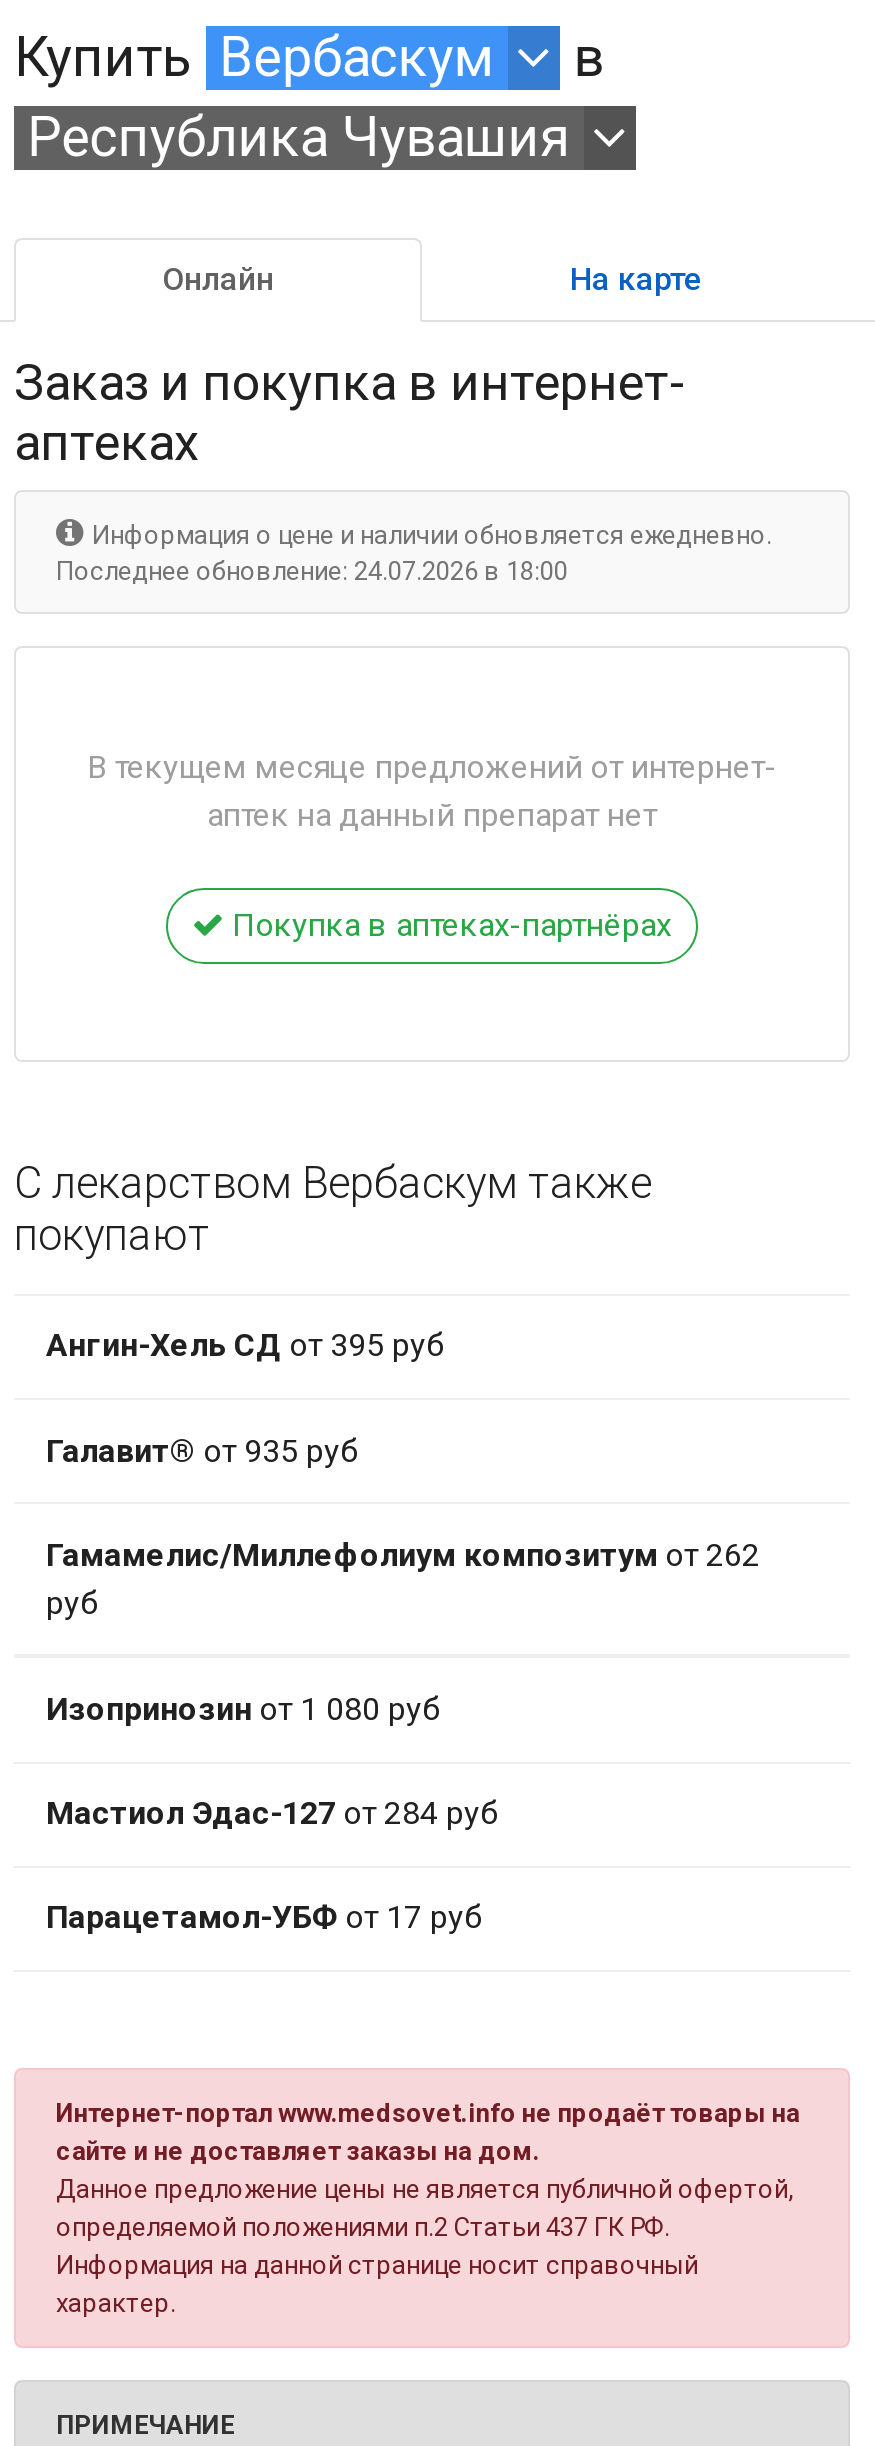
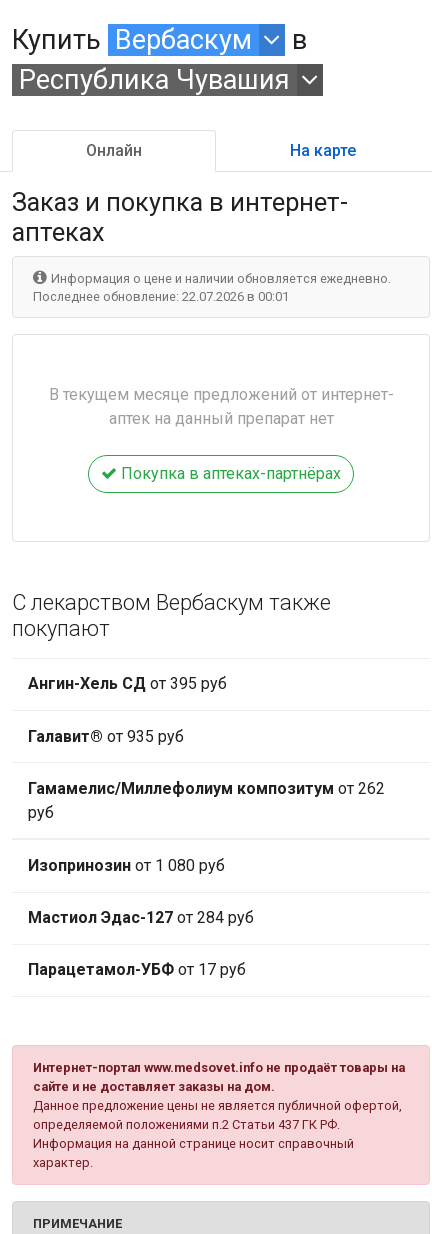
[56,556,568,586] Последнее обновление: 24.07.2026 в 18:00 -> [33,289,289,304] Последнее обновление: 22.07.2026 в 00:01

